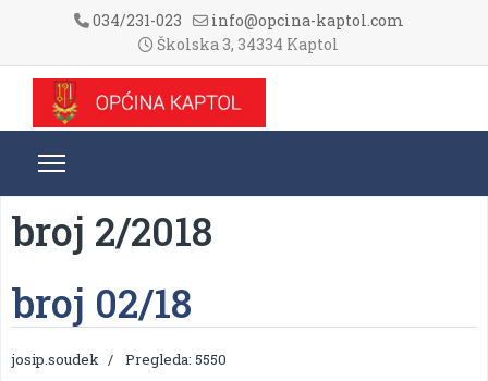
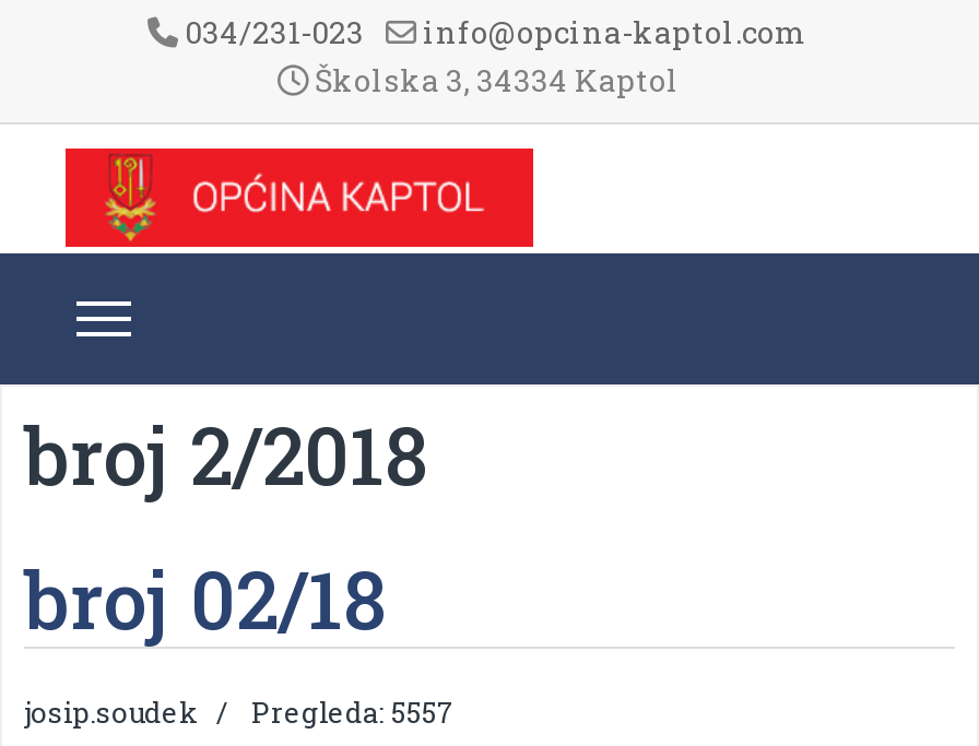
[12,349,227,369] josip.soudek Pregleda: 5550 -> [24,692,455,732] josip.soudek Pregleda: 5557

